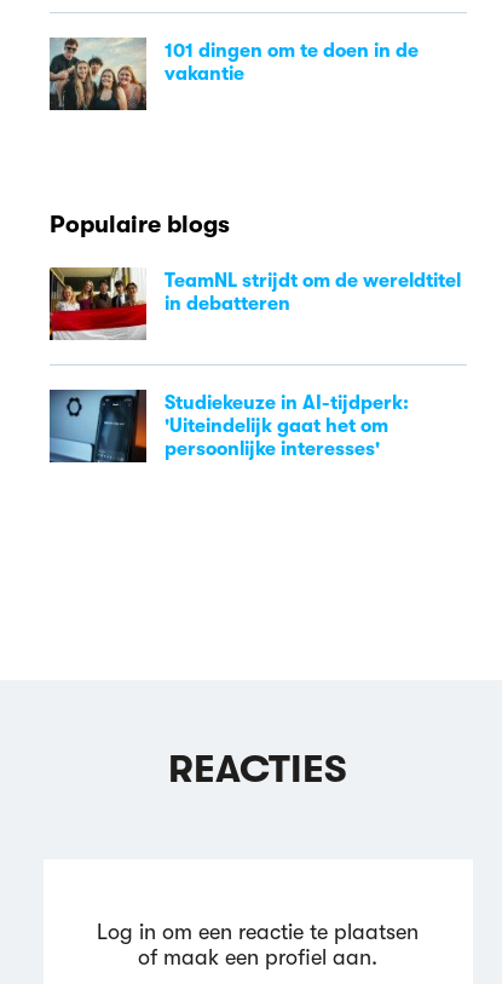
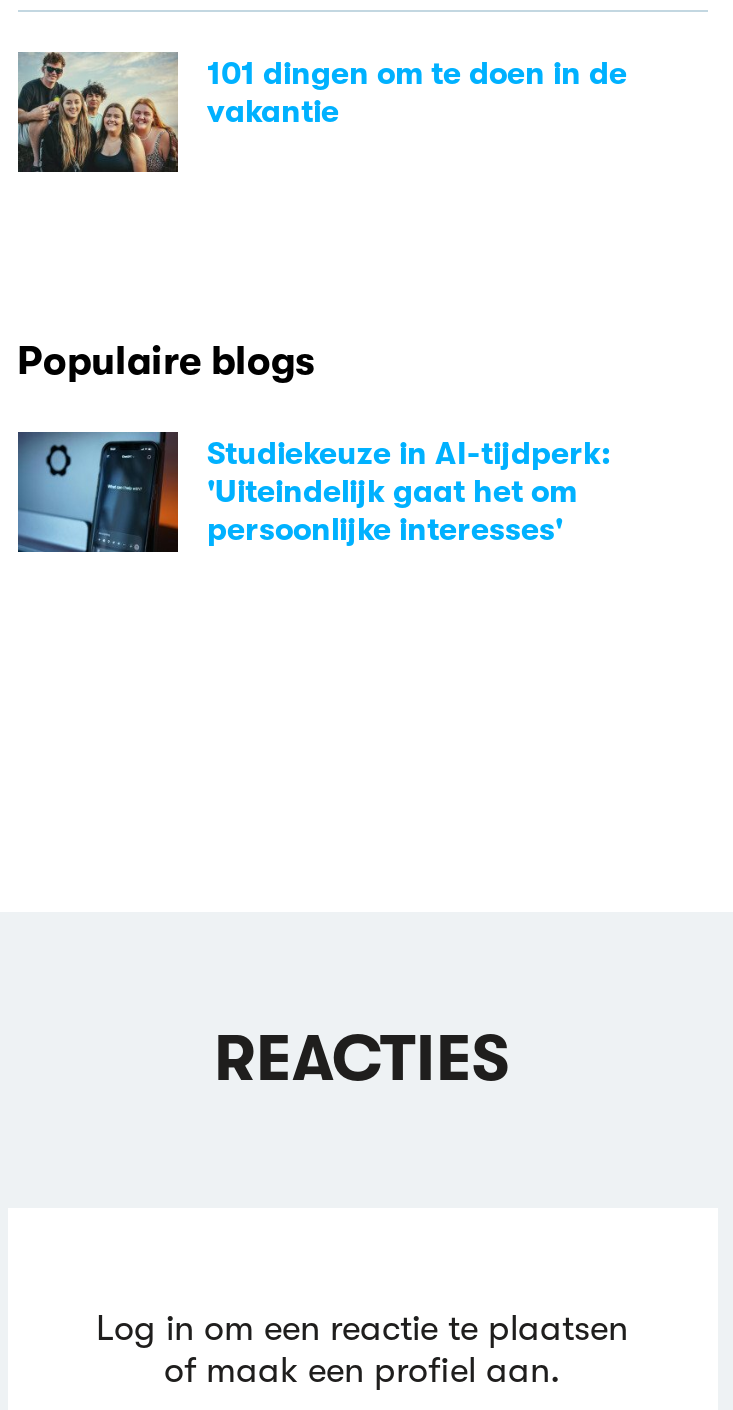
[48,266,460,340] [image] | TeamNL strijdt om de wereldtitel | in debatteren -> none

